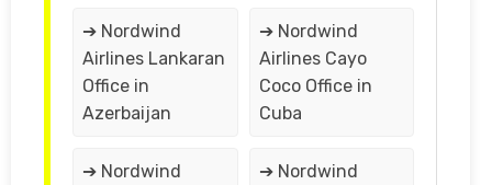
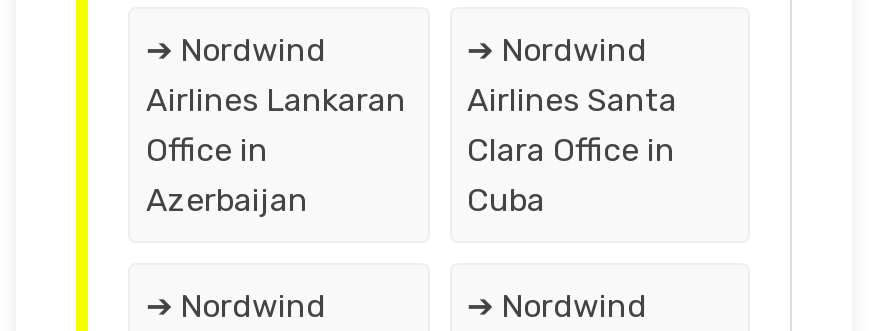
[259,48,366,69] Airlines Cayo -> [467,80,677,118] Airlines Santa
[259,75,372,96] Coco Office in -> [467,130,675,168] Clara Office in

